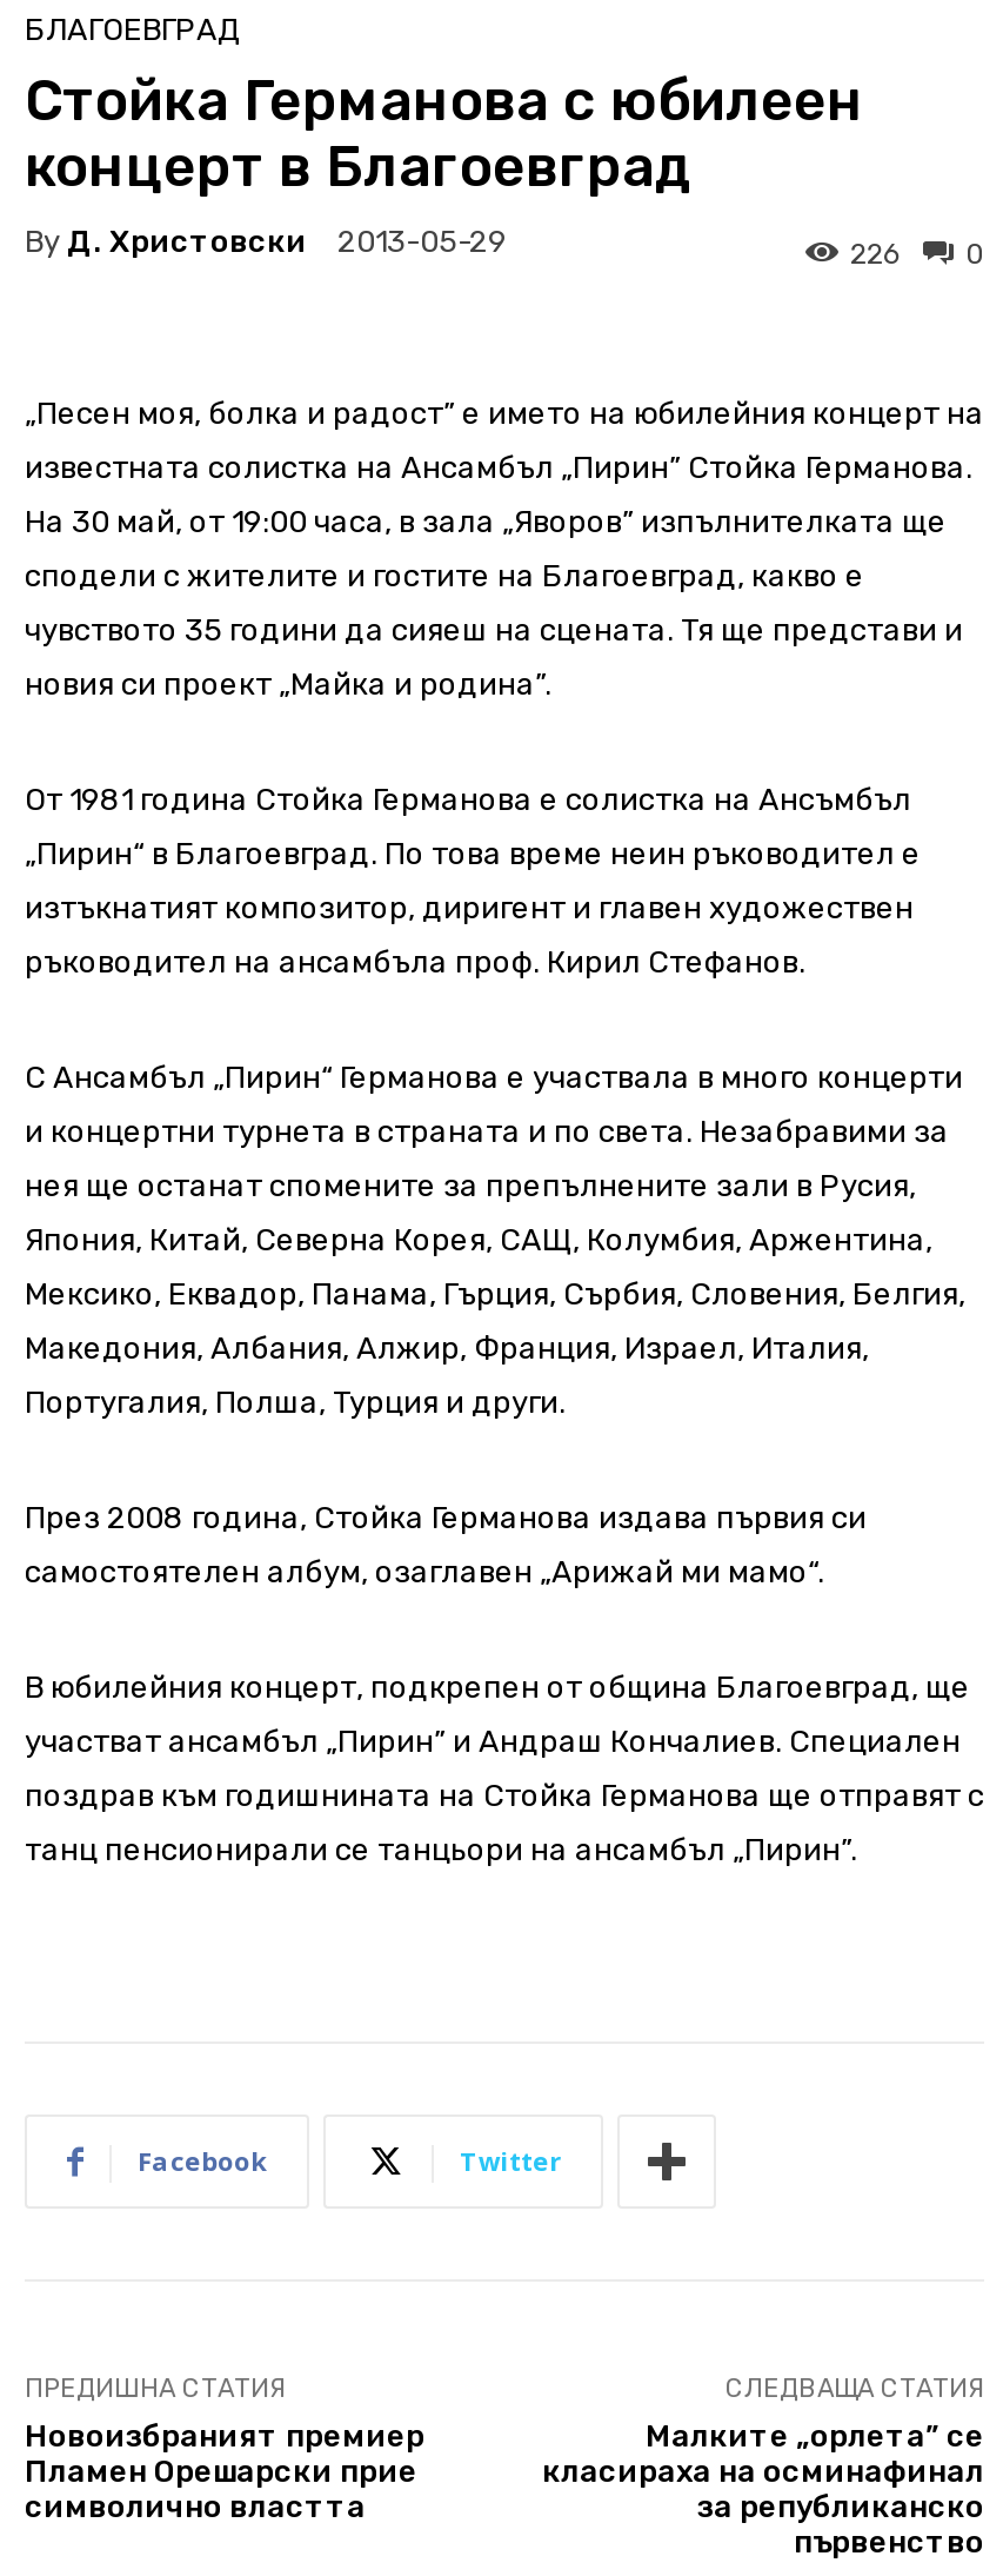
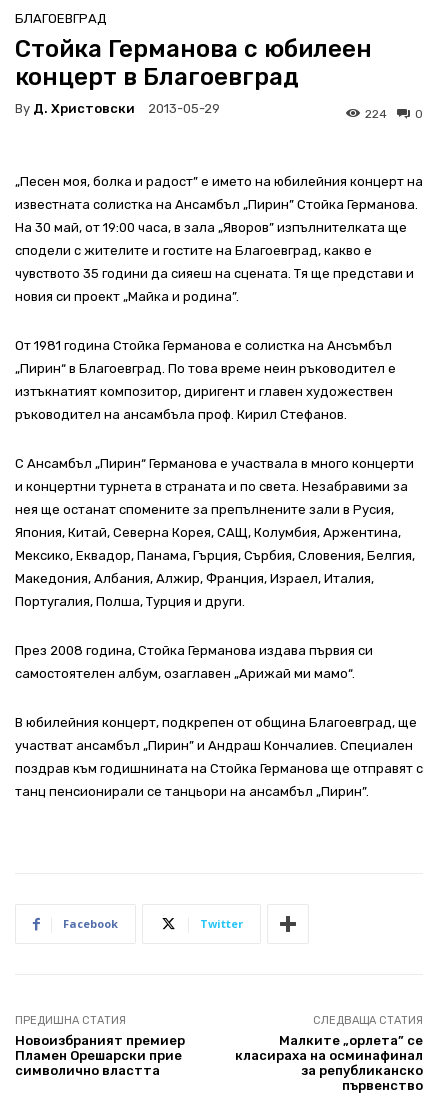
[850,238,984,271] 226 0 -> [365,107,423,121] 224 0

